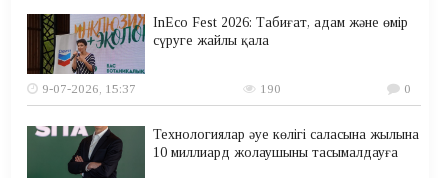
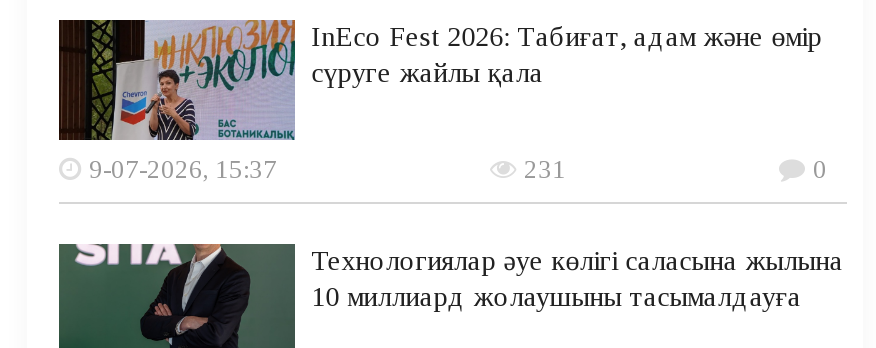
[259,81,280,96] 190 -> [524,155,566,185] 231

